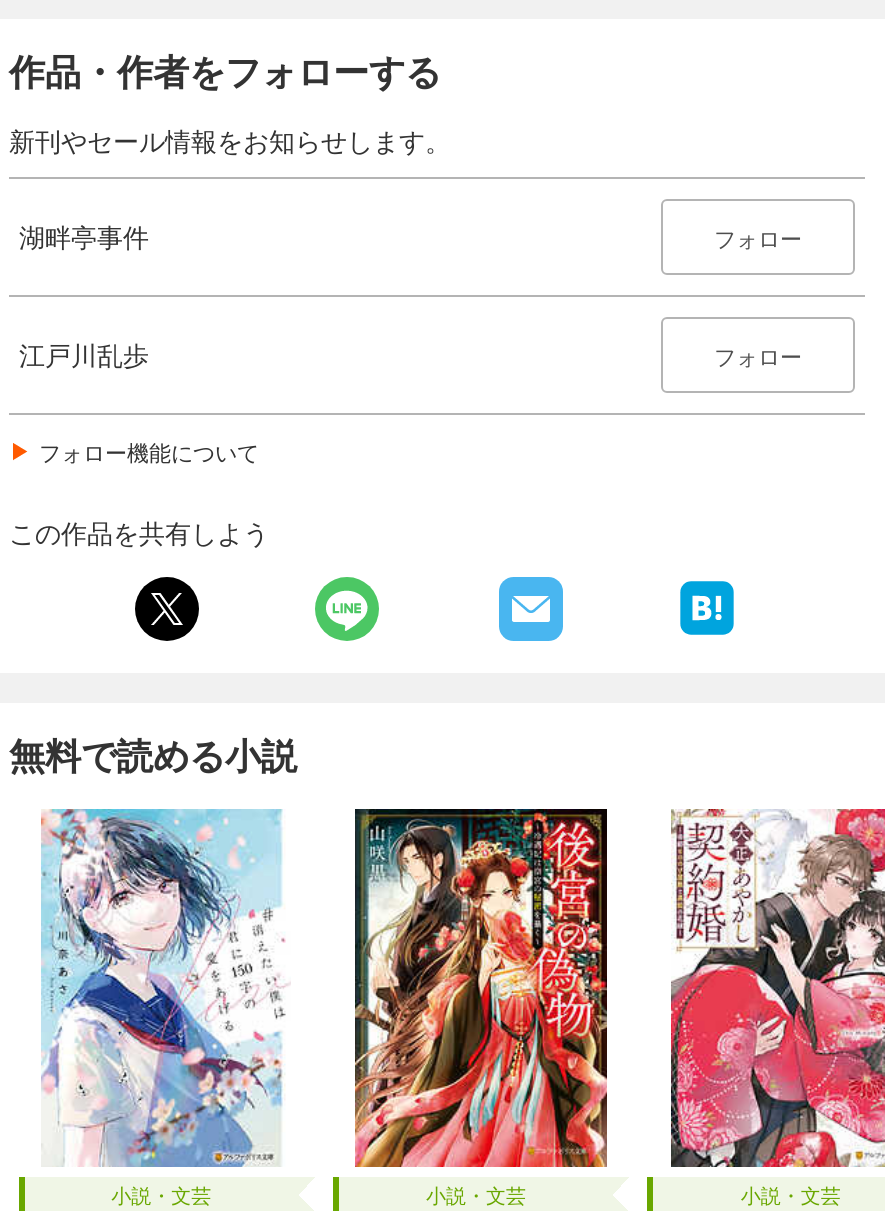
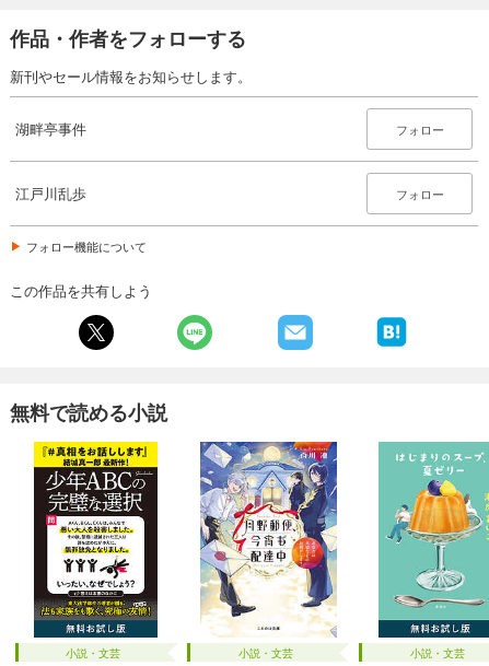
[39,807,285,1169] [image] -> [27,441,159,639] [image]
[353,807,609,1169] [image] -> [199,441,338,638] [image]
[669,807,879,1169] [image] -> [372,441,486,639] [image]

